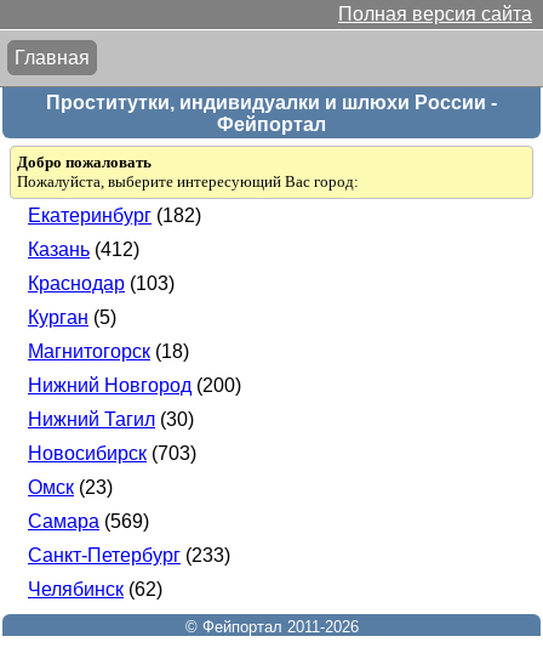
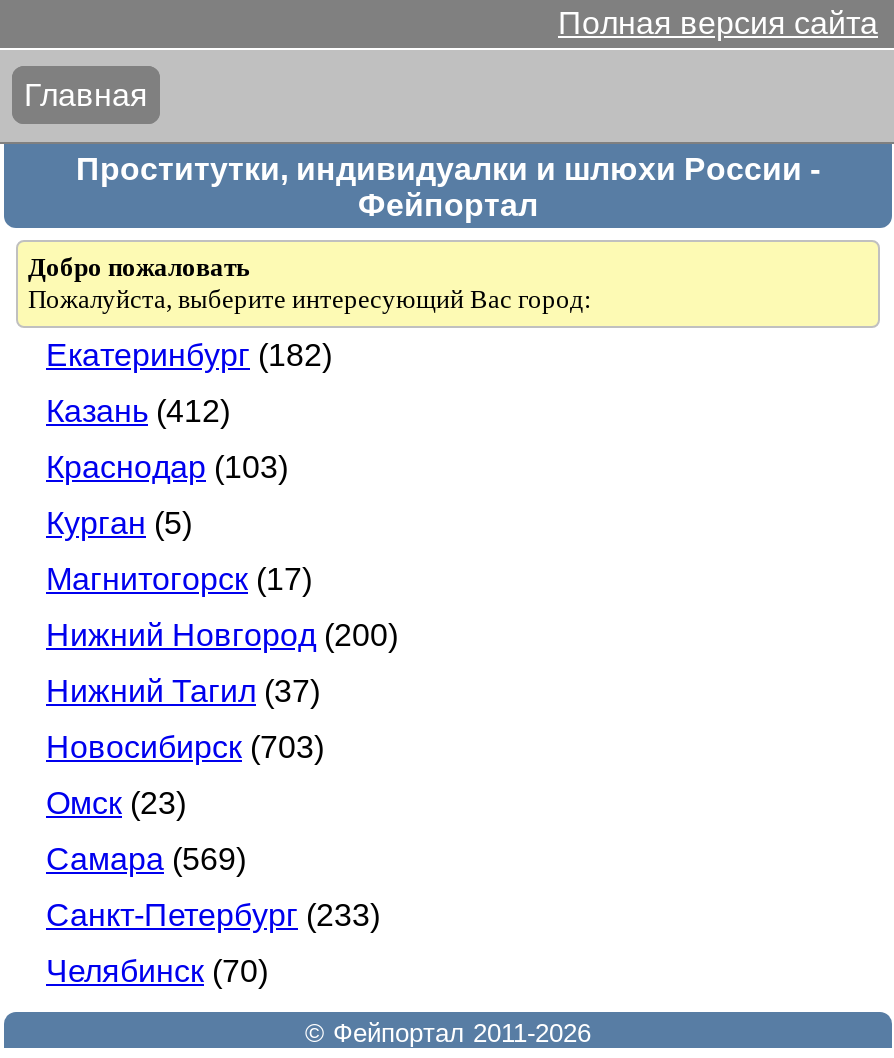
[28,341,189,362] Магнитогорск (18) -> [46,562,312,596] Магнитогорск (17)
[28,409,194,430] Нижний Тагил (30) -> [46,674,320,708] Нижний Тагил (37)
[28,579,162,600] Челябинск (62) -> [46,954,268,988] Челябинск (70)

